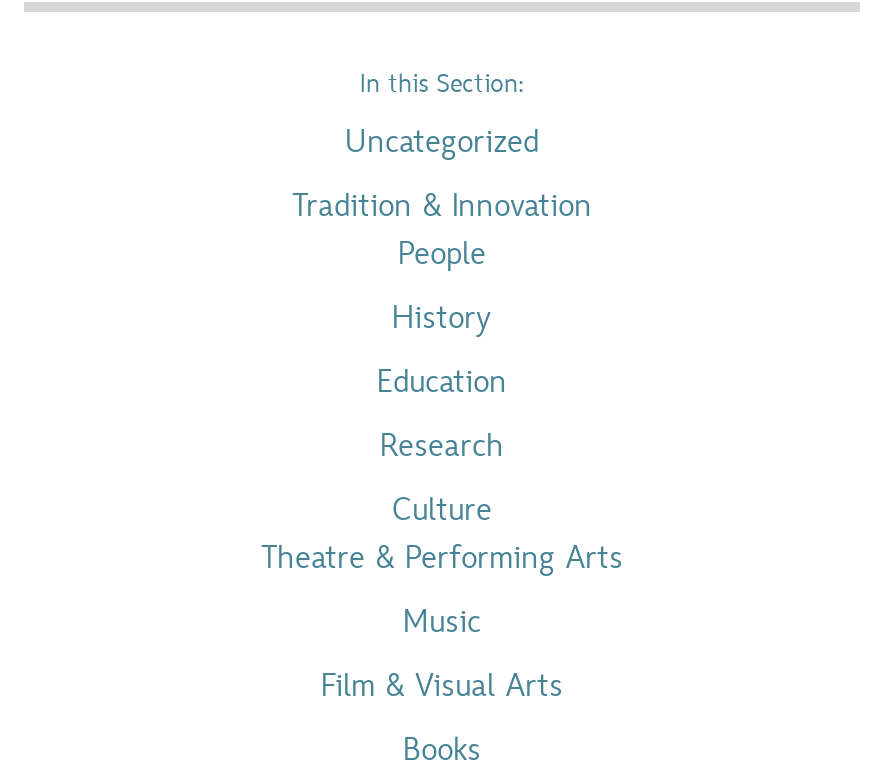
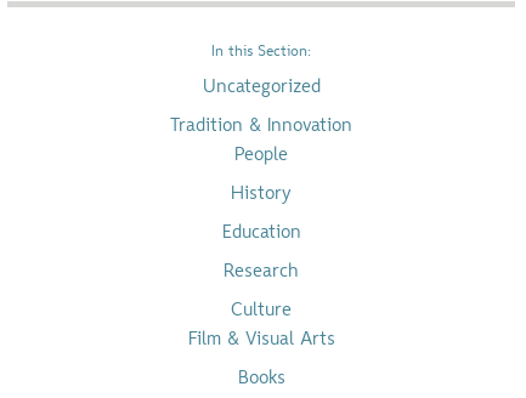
[261,543,623,639] Theatre & Performing Arts | Music -> none

